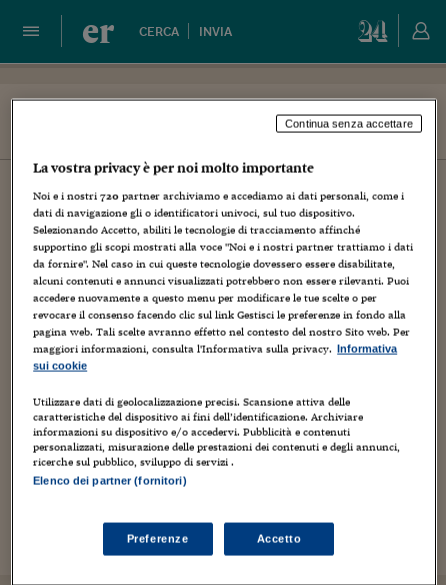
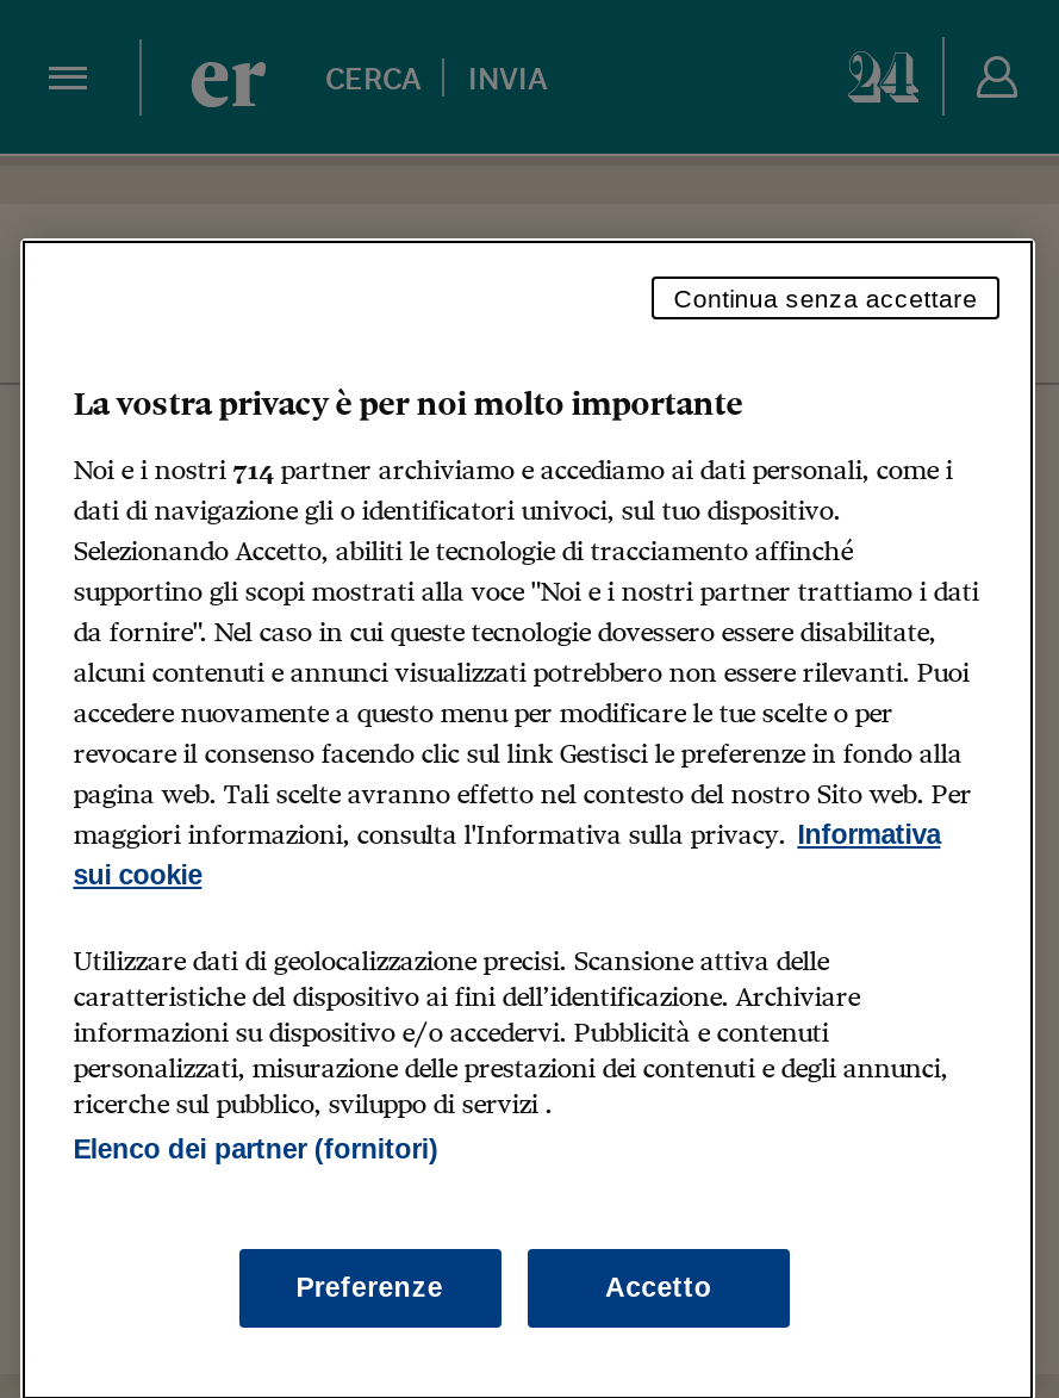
[33,188,404,203] Noi e i nostri 720 partner archiviamo e accediamo ai dati personali, come i -> [73,453,952,488] Noi e i nostri 714 partner archiviamo e accediamo ai dati personali, come i

